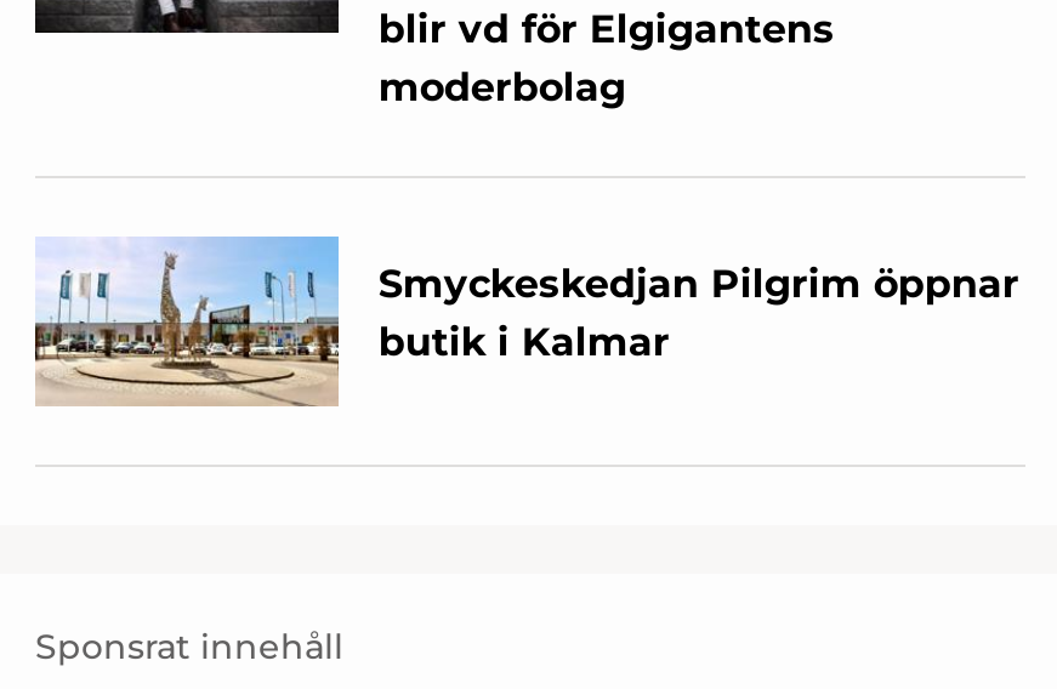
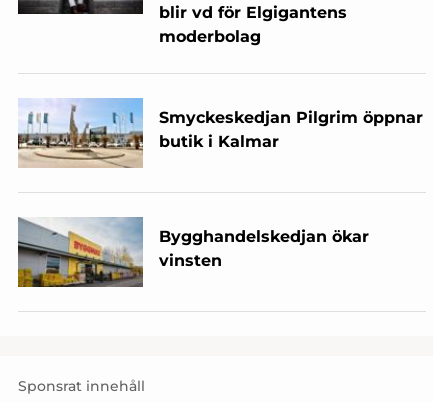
none -> [17,217,369,288] [image] | Bygghandelskedjan ökar | vinsten

